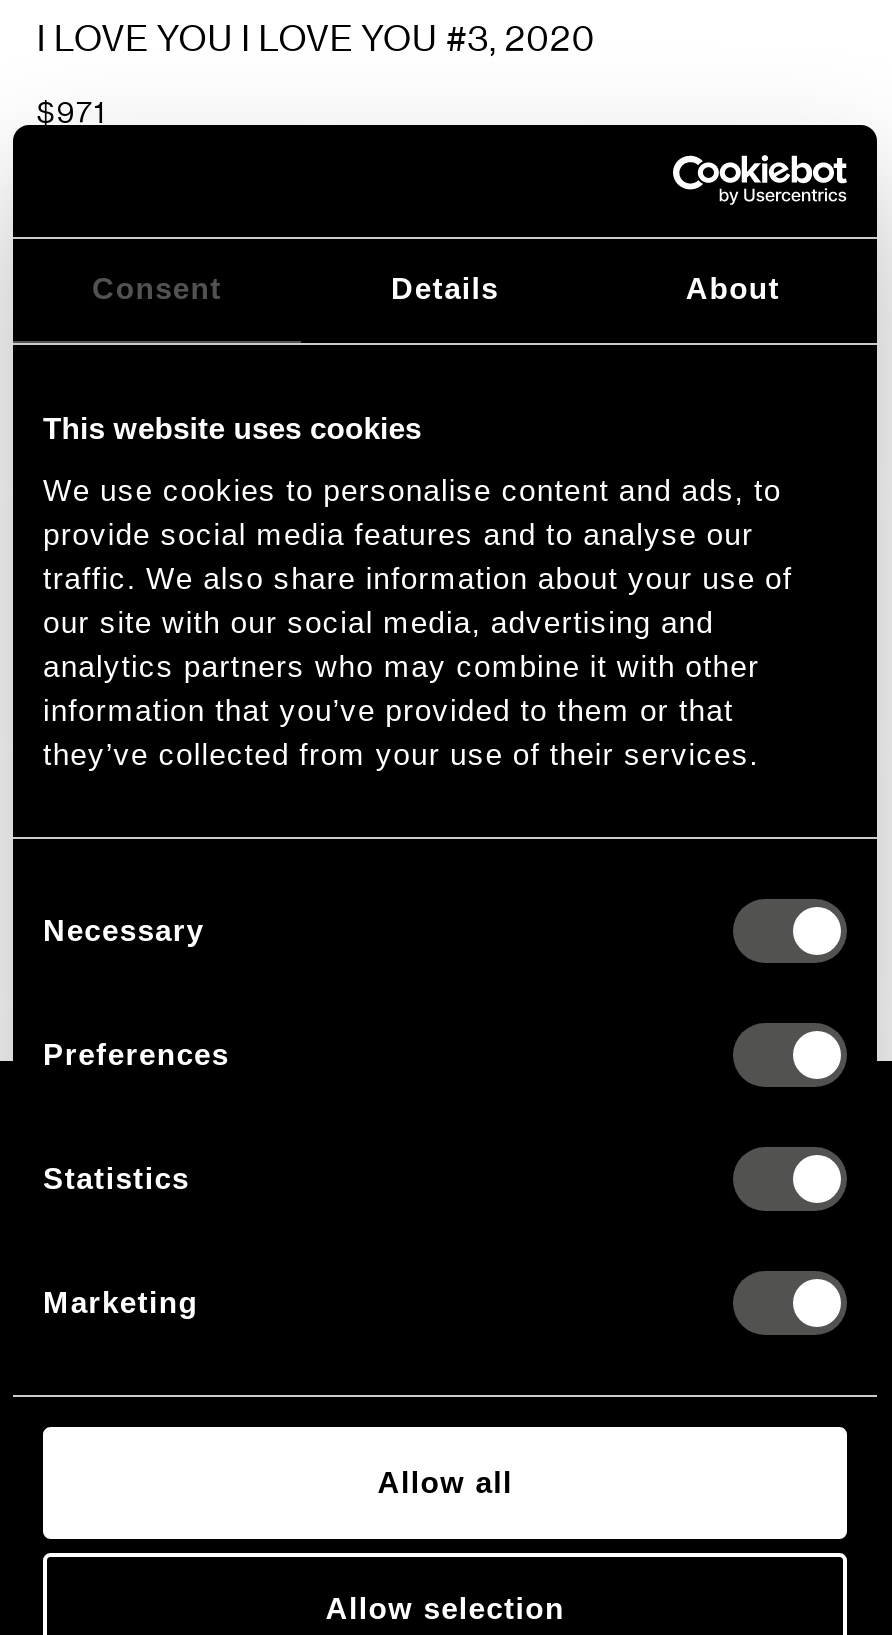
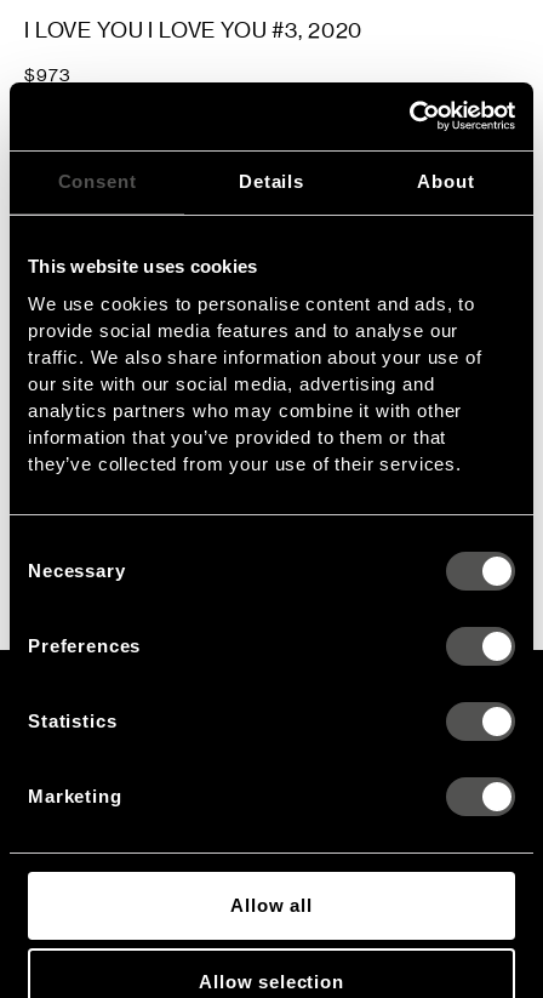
[37,95,106,129] $971 -> [24,64,71,85] $973

